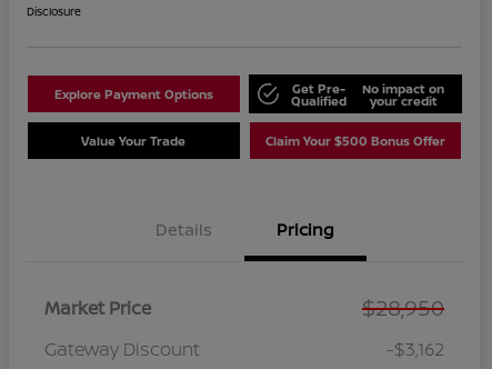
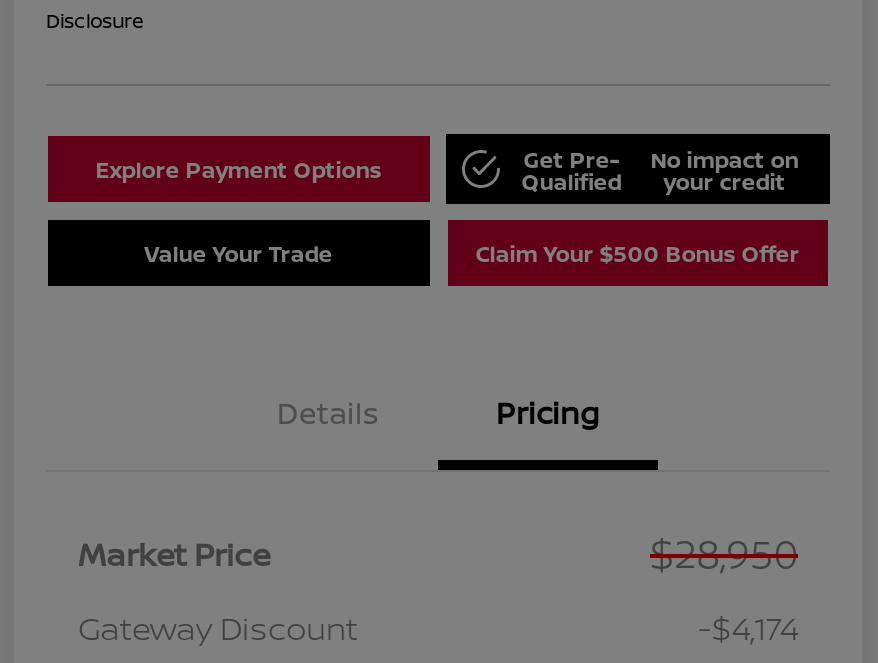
[386,337,444,361] -$3,162 -> [698,606,798,650] -$4,174

